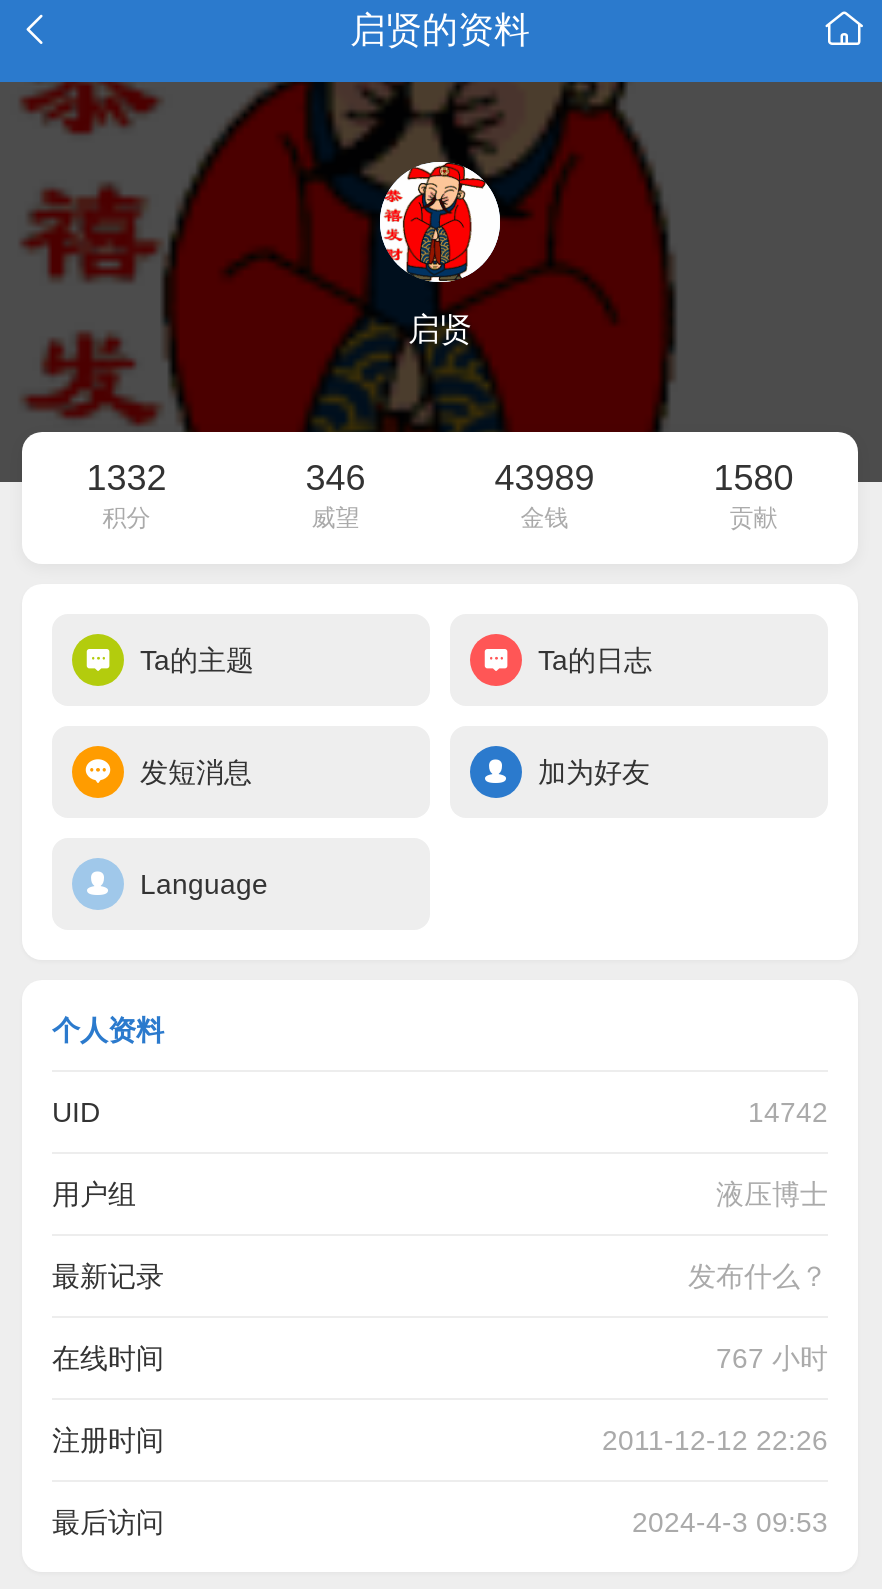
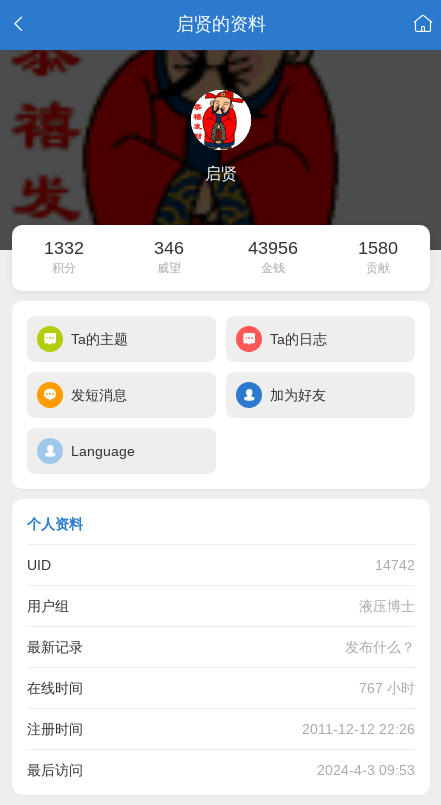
[494,458,594,498] 43989 -> [248,238,298,258] 43956

